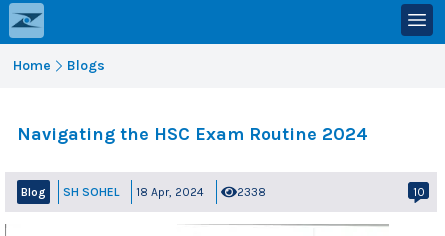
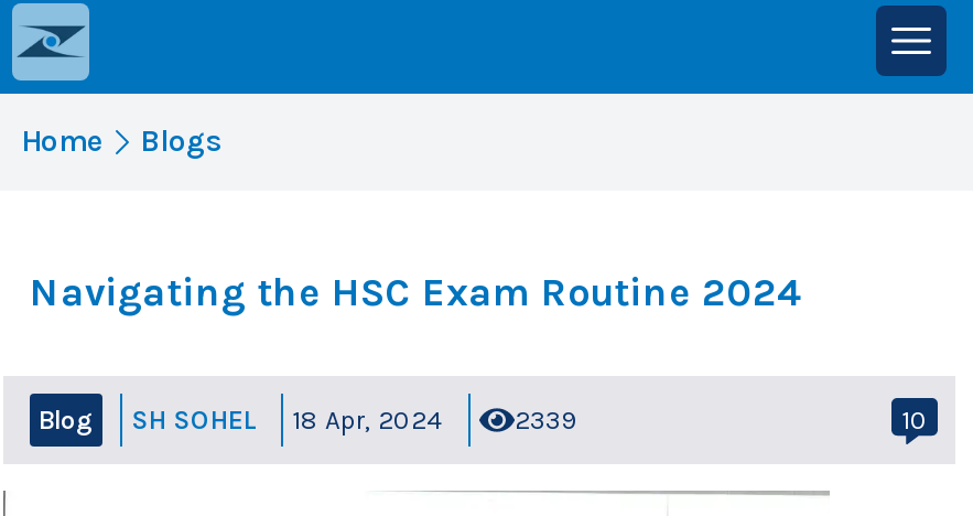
[237,185,266,199] 2338 -> [515,405,579,436] 2339

